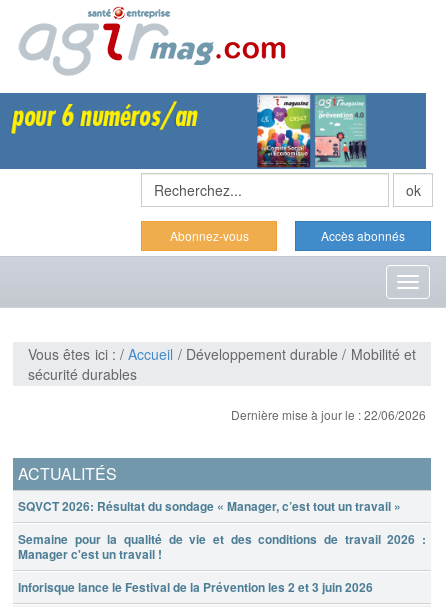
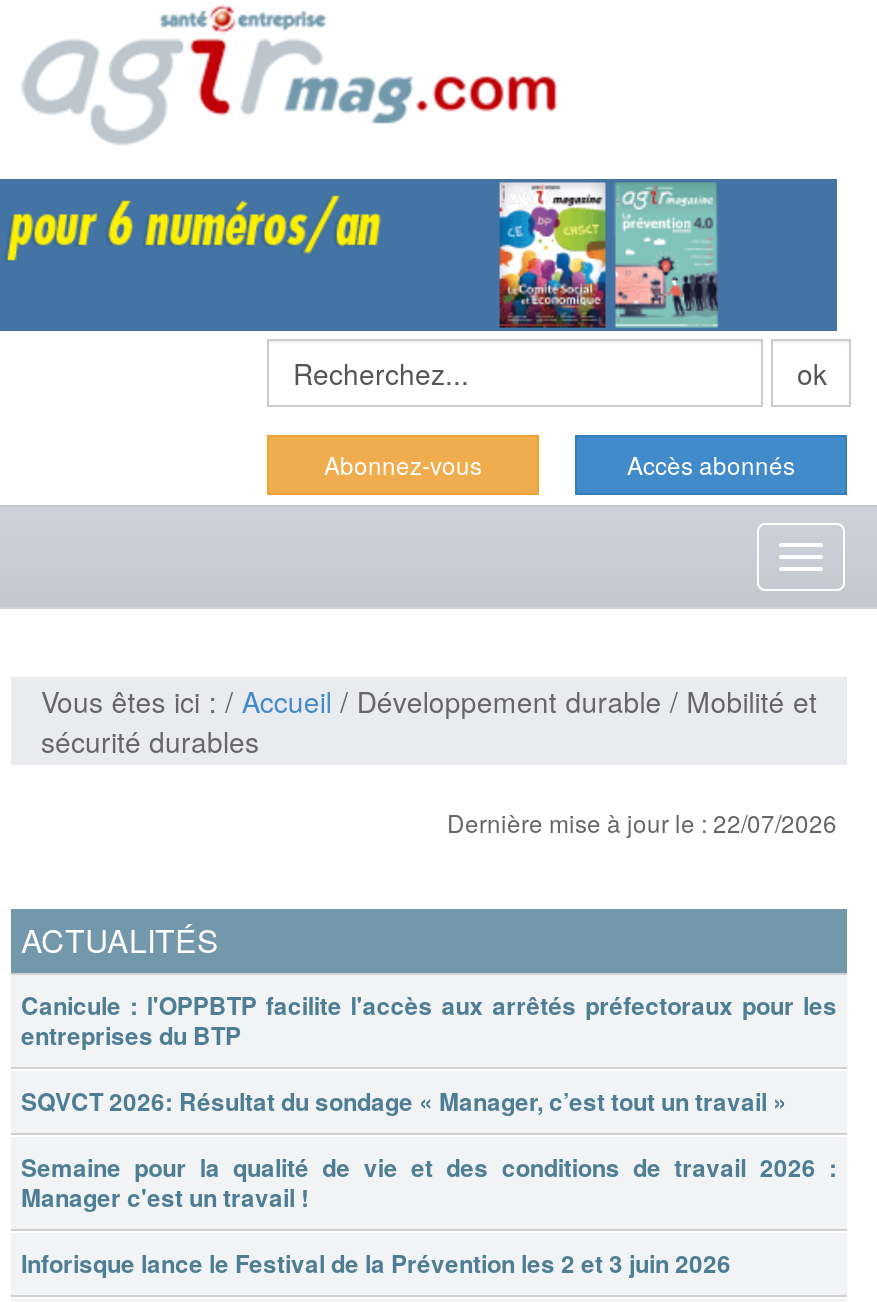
[231,406,426,423] Dernière mise à jour le : 22/06/2026 -> [447,805,837,839] Dernière mise à jour le : 22/07/2026
none -> [21,987,837,1053] Canicule : l'OPPBTP facilite l'accès aux arrêtés préfectoraux pour les | entreprises du BTP

